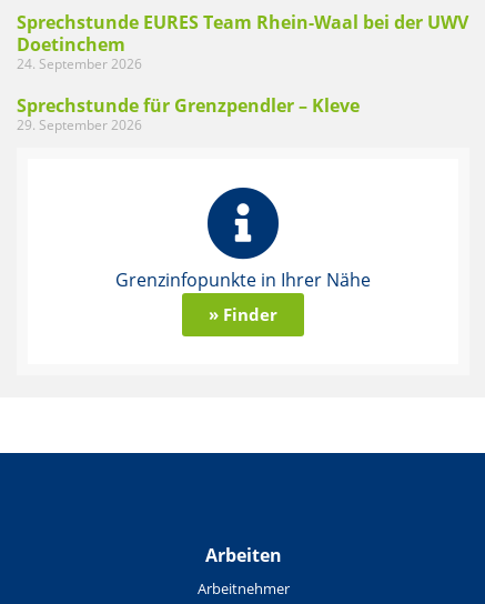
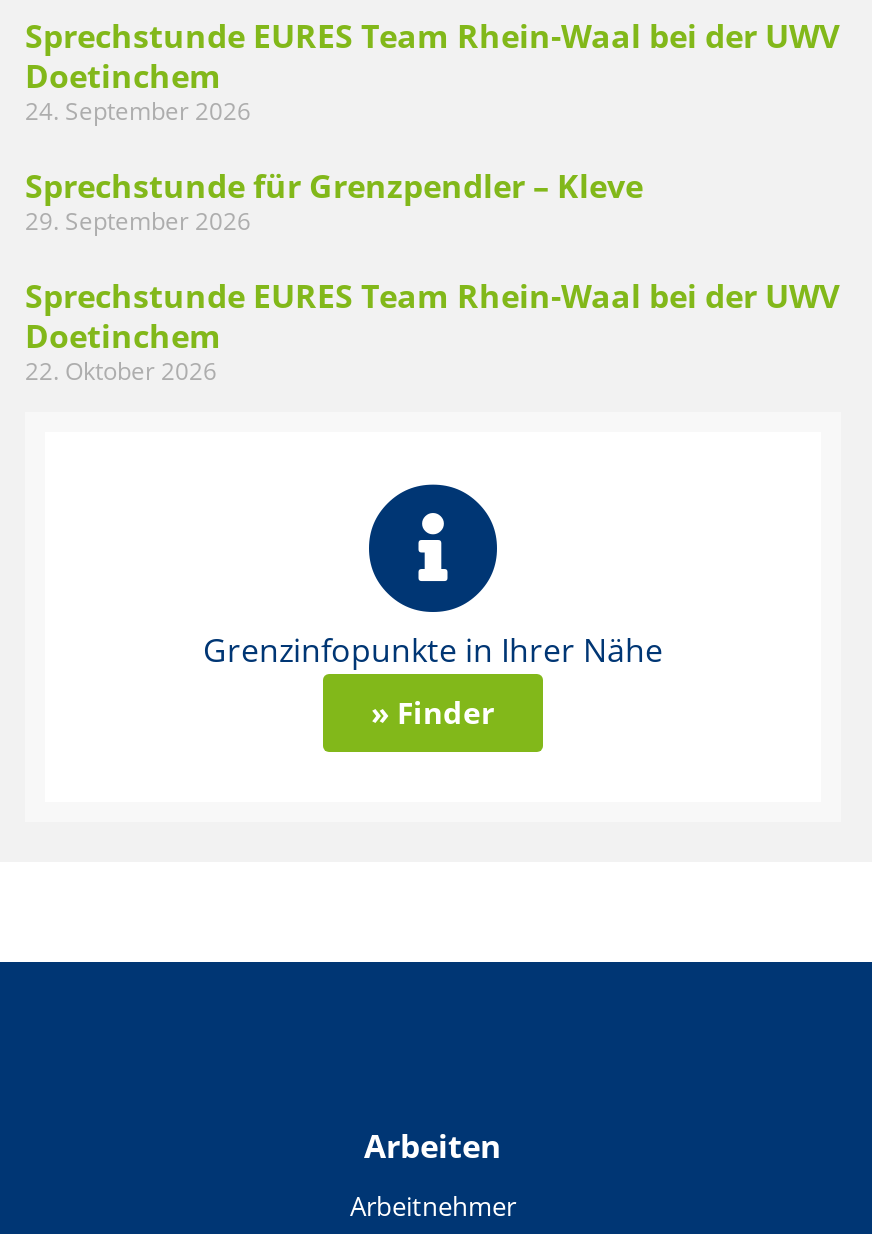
none -> [25,274,839,388] Sprechstunde EURES Team Rhein-Waal bei der UWV | Doetinchem | 22. Oktober 2026

